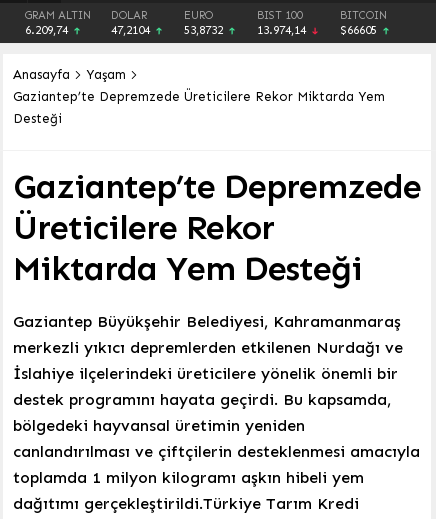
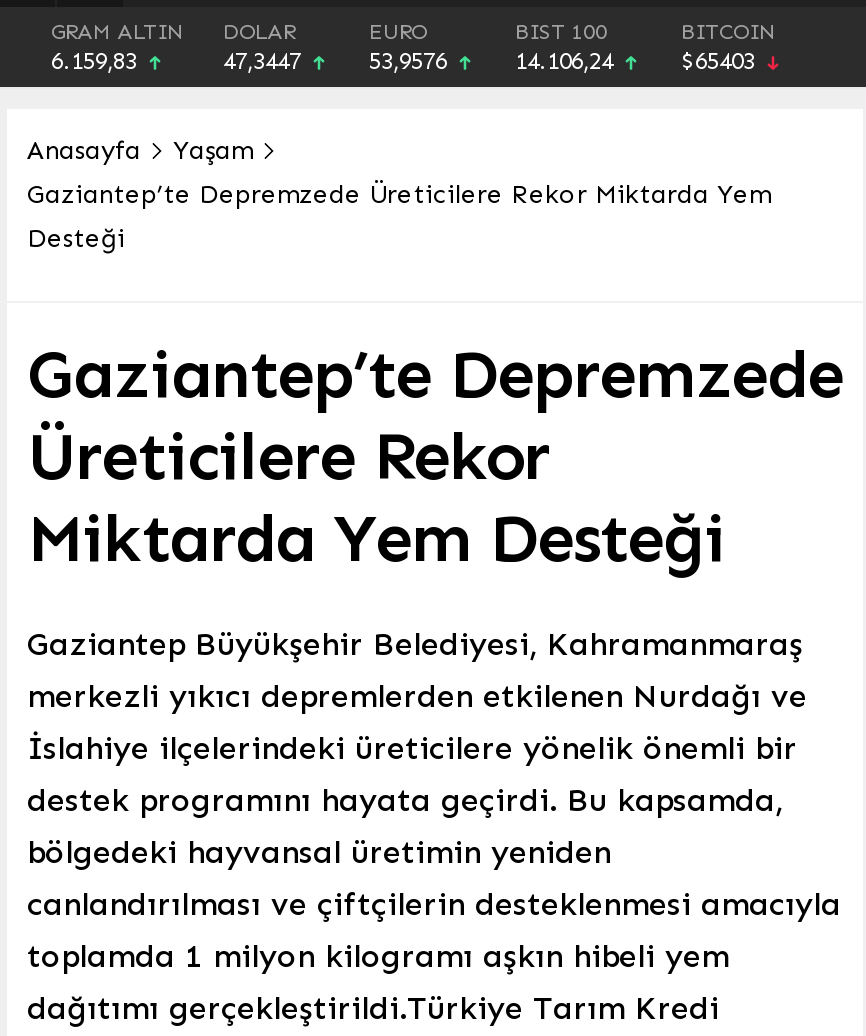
[25,23,72,37] 6.209,74 -> [51,47,145,75] 6.159,83
[111,23,154,37] 47,2104 -> [223,47,309,75] 47,3447
[184,23,227,37] 53,8732 -> [369,47,455,75] 53,9576
[257,23,310,37] 13.974,14 -> [515,47,621,75] 14.106,24
[340,23,381,37] $66605 -> [681,47,763,75] $65403

